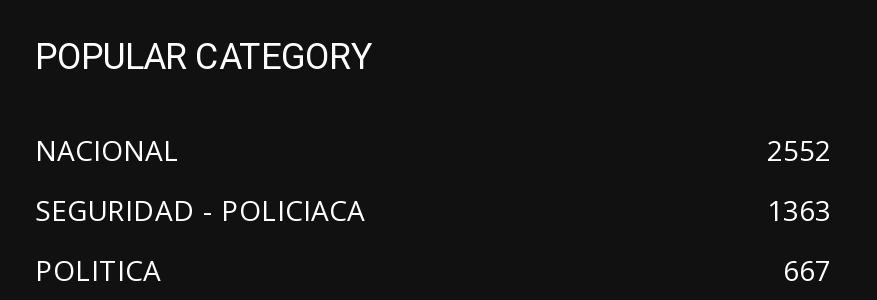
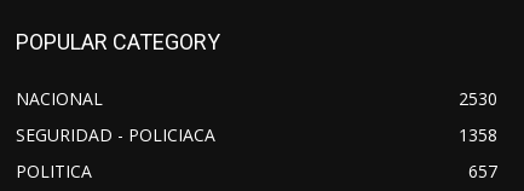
[767,131,831,169] 2552 -> [459,87,497,110] 2530
[767,191,831,229] 1363 -> [459,124,497,147] 1358
[783,251,831,289] 667 -> [468,160,497,183] 657

